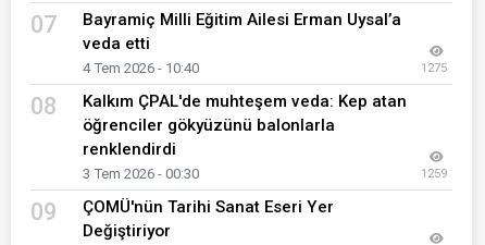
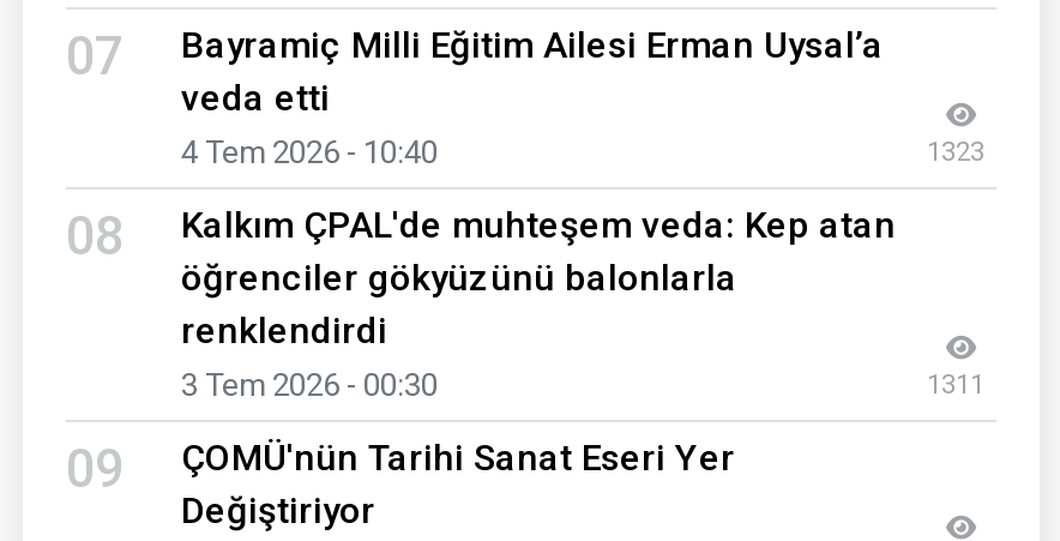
[421,61,447,75] 1275 -> [927,136,984,167] 1323
[421,167,447,181] 1259 -> [927,369,984,400] 1311

